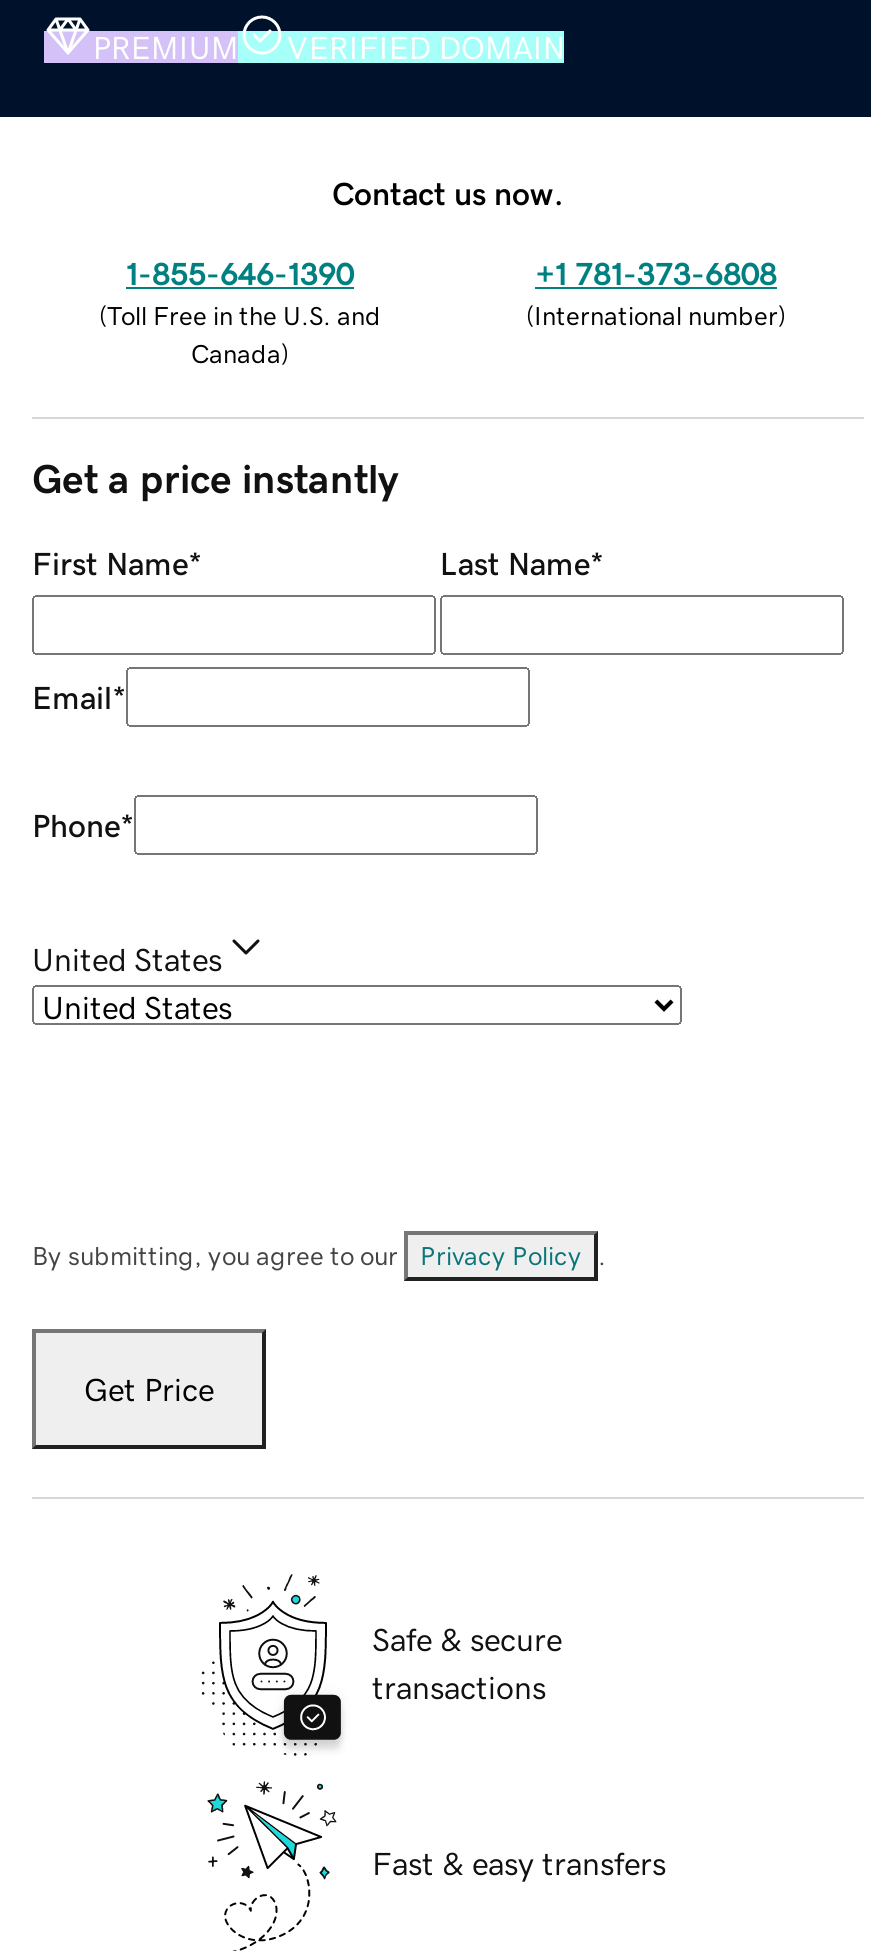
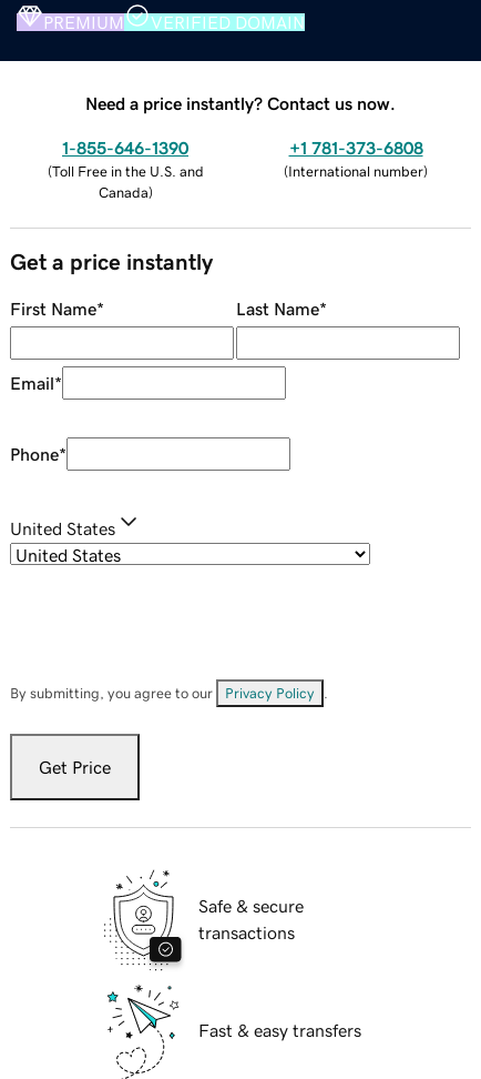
[332,176,564,208] Contact us now. -> [85,94,396,112] Need a price instantly? Contact us now.

